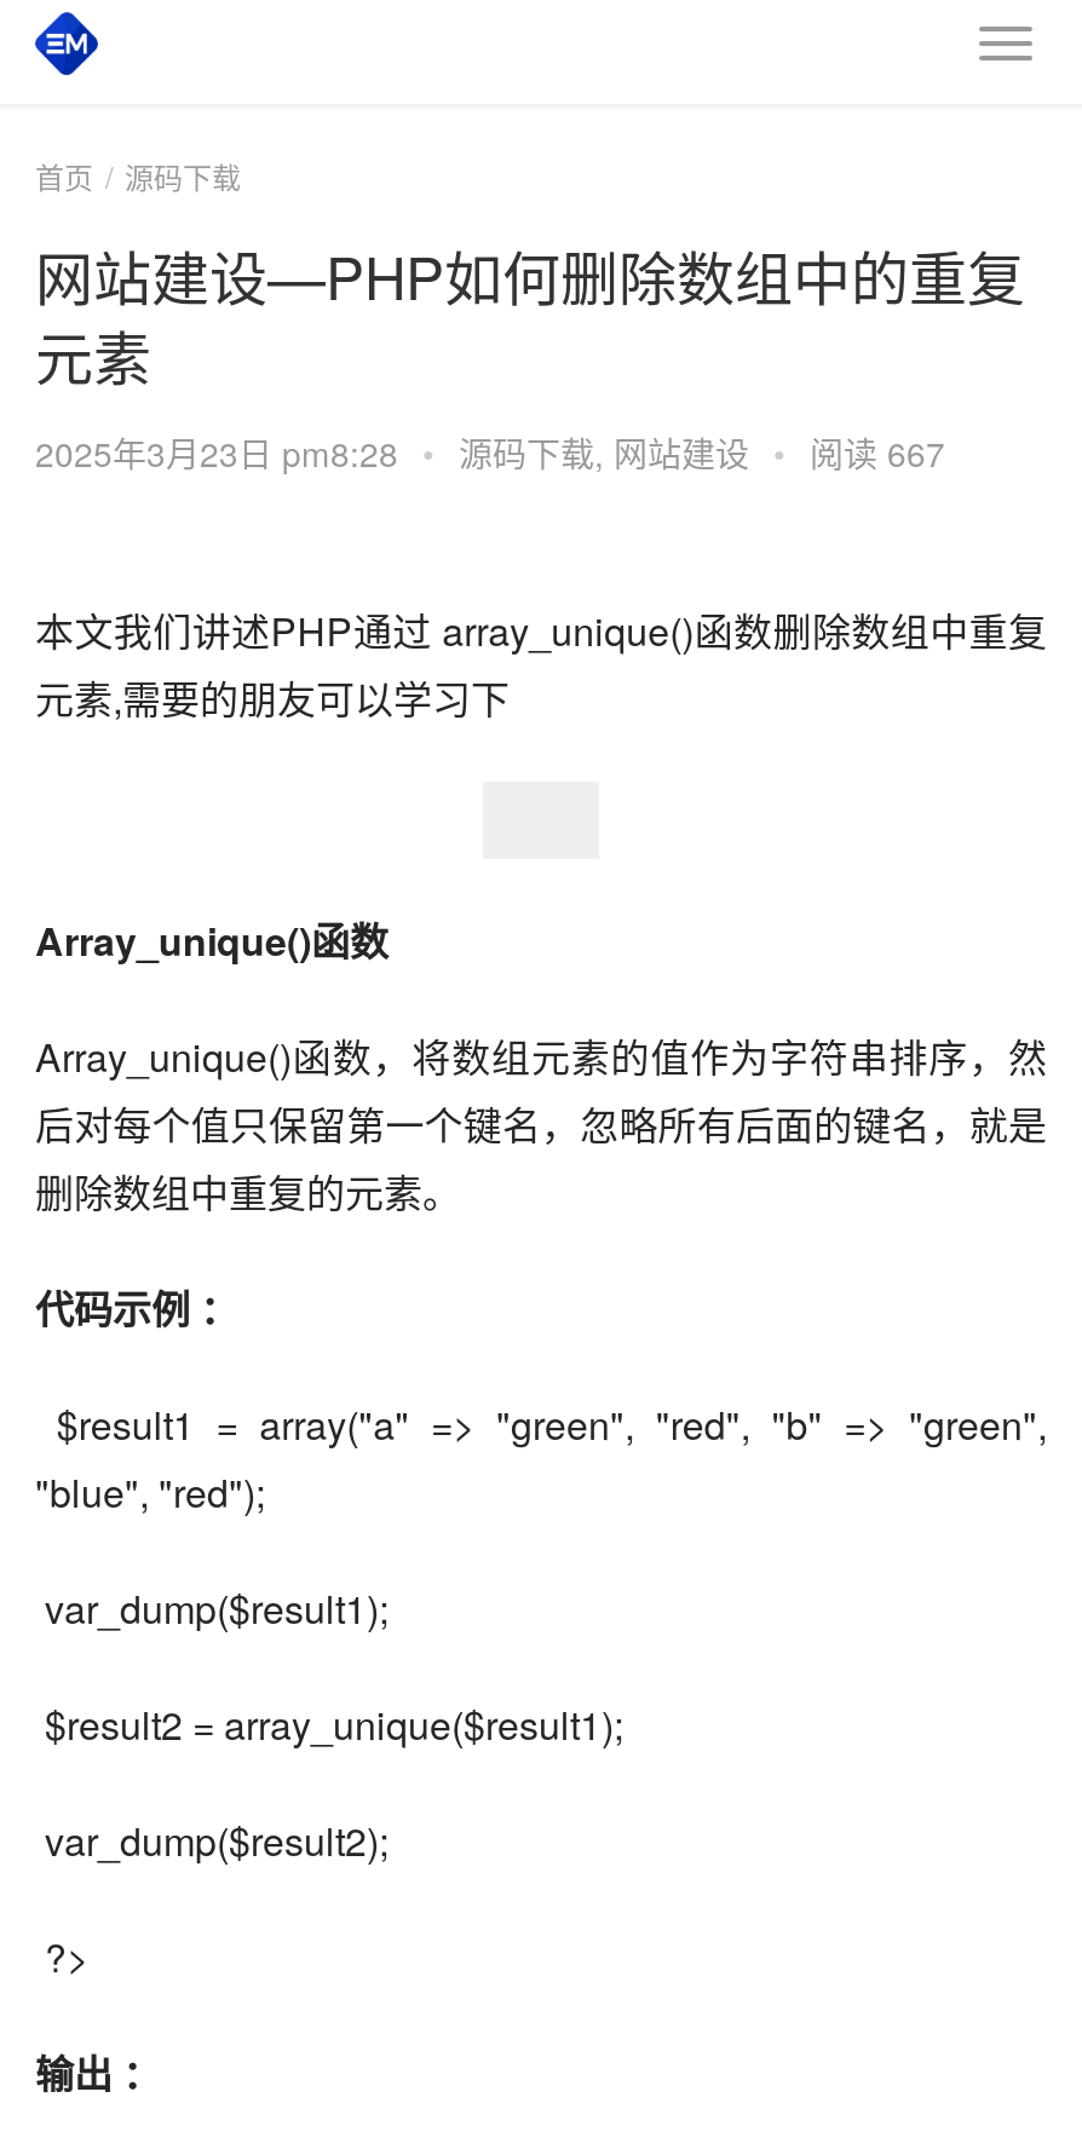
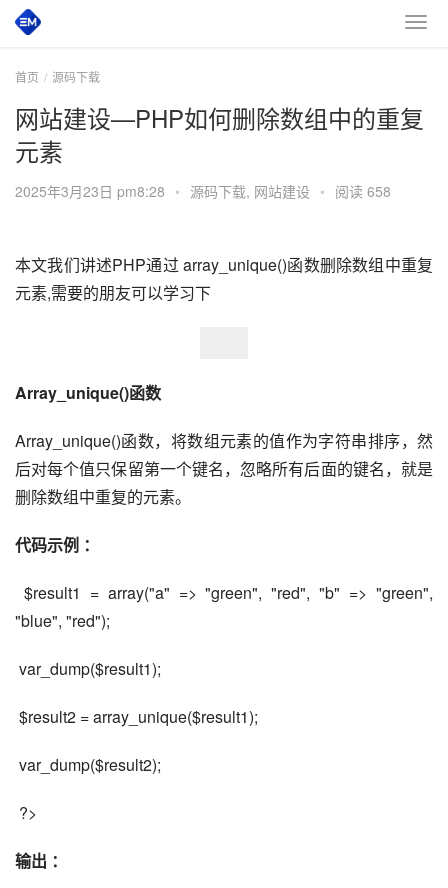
[35,428,945,477] 2025年3月23日 pm8:28 • 源码下载,网站建设 • 阅读 667 -> [15,181,391,201] 2025年3月23日 pm8:28 • 源码下载,网站建设 • 阅读 658

